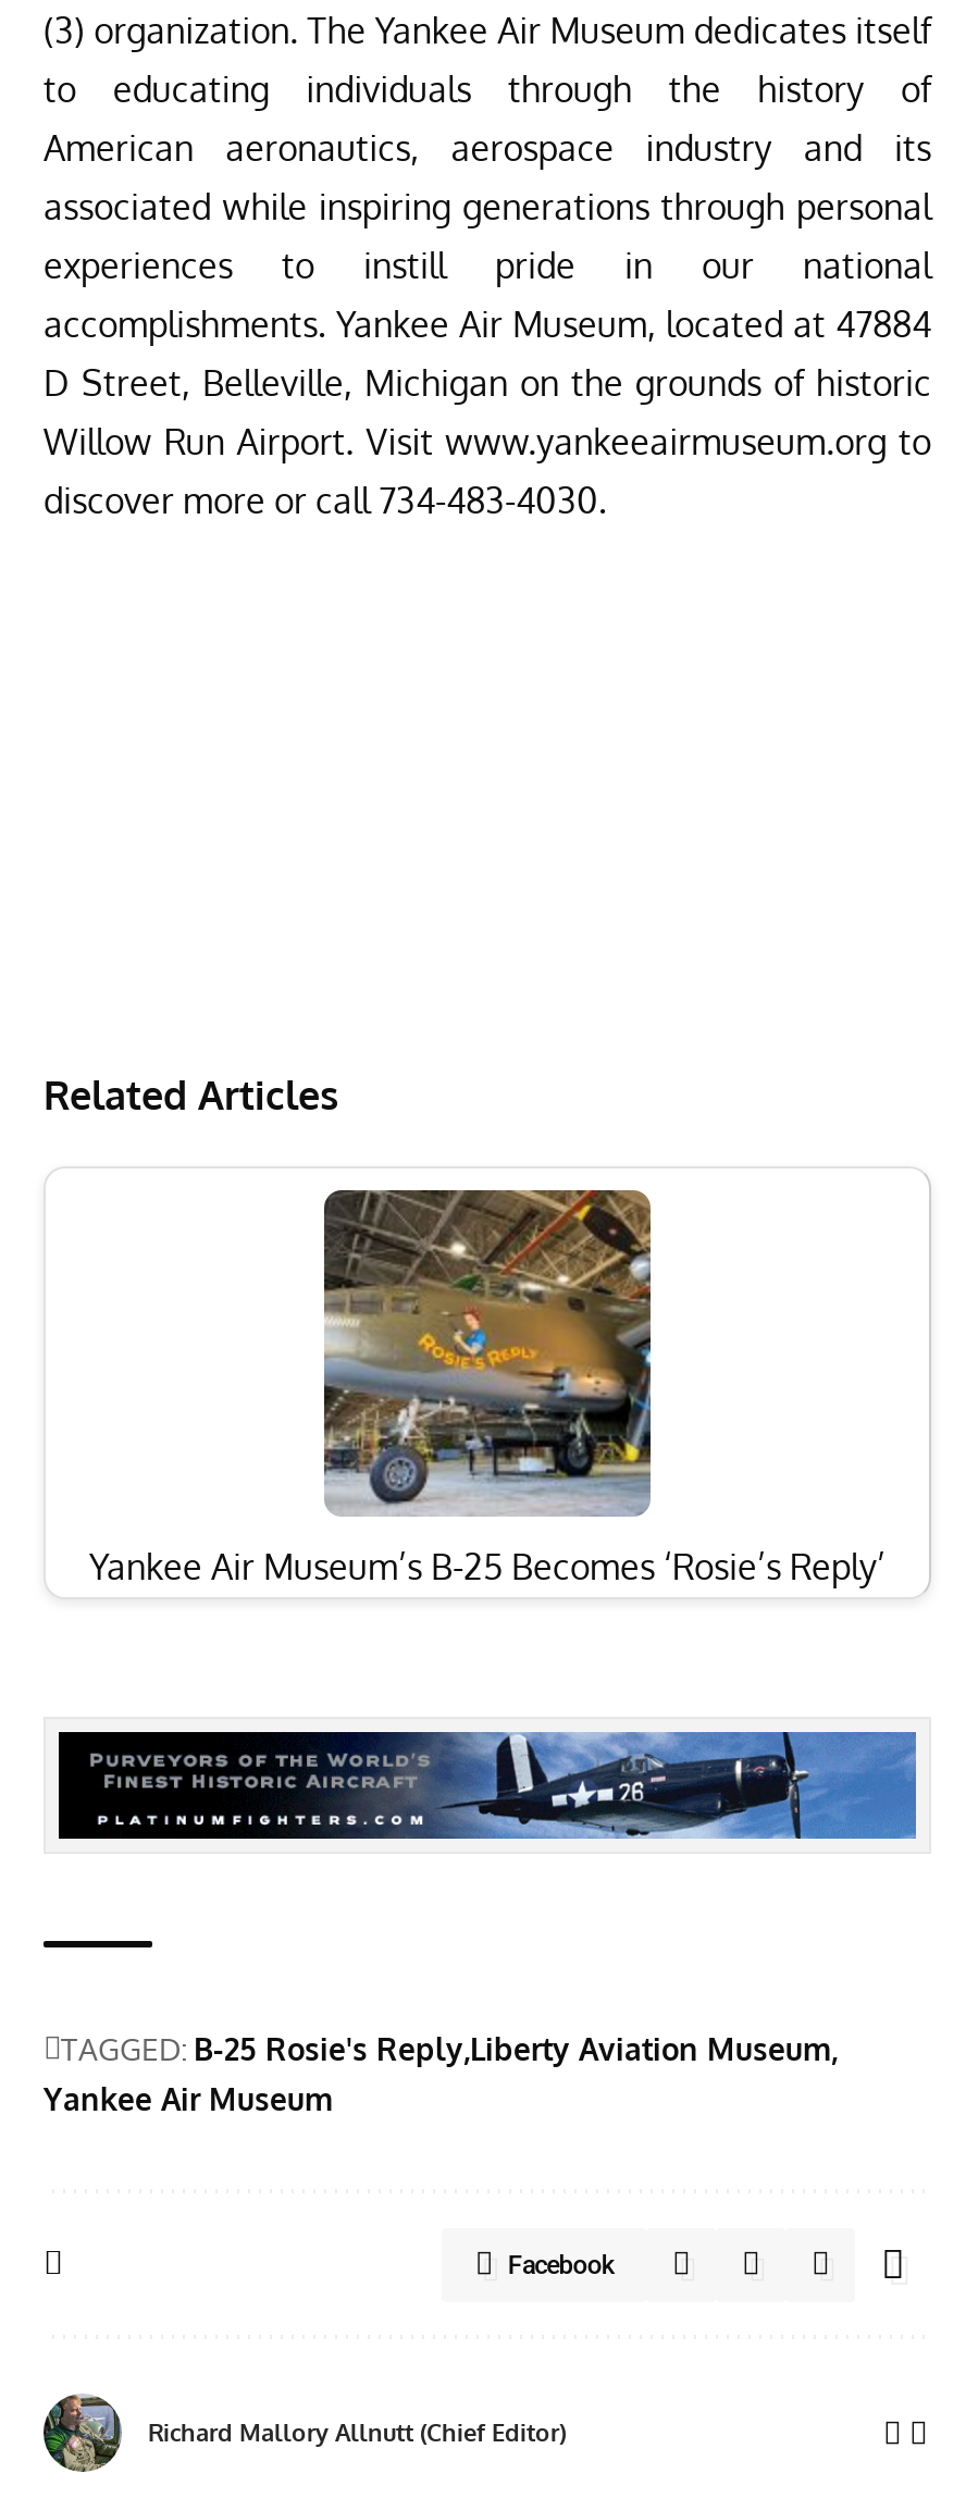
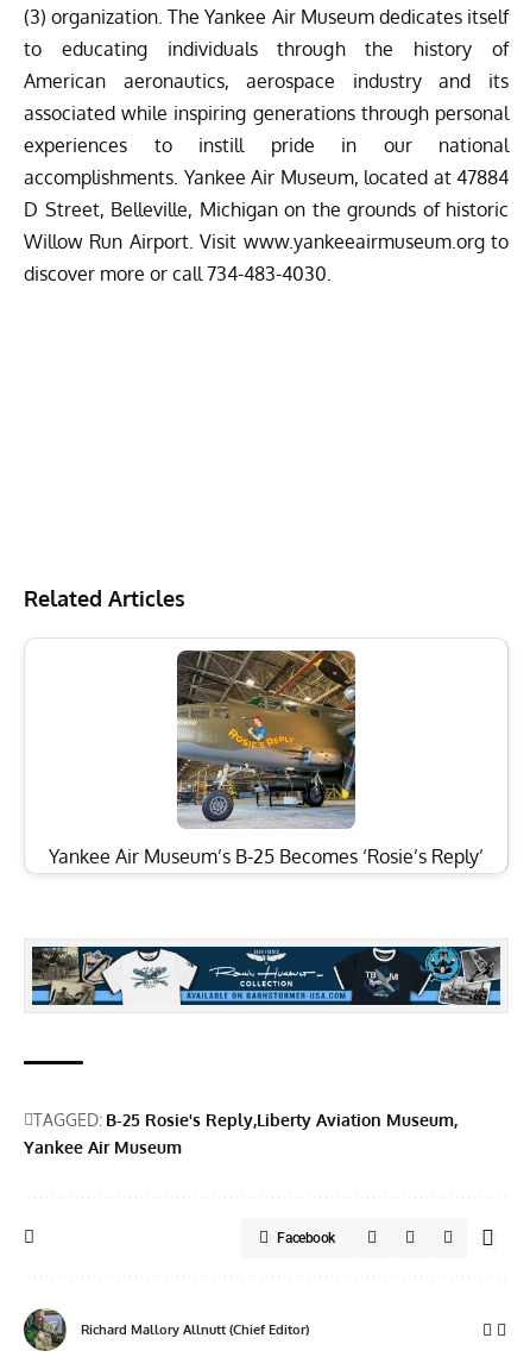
[57,1730,918,1841] [image] -> [31,945,501,1006] [image]

